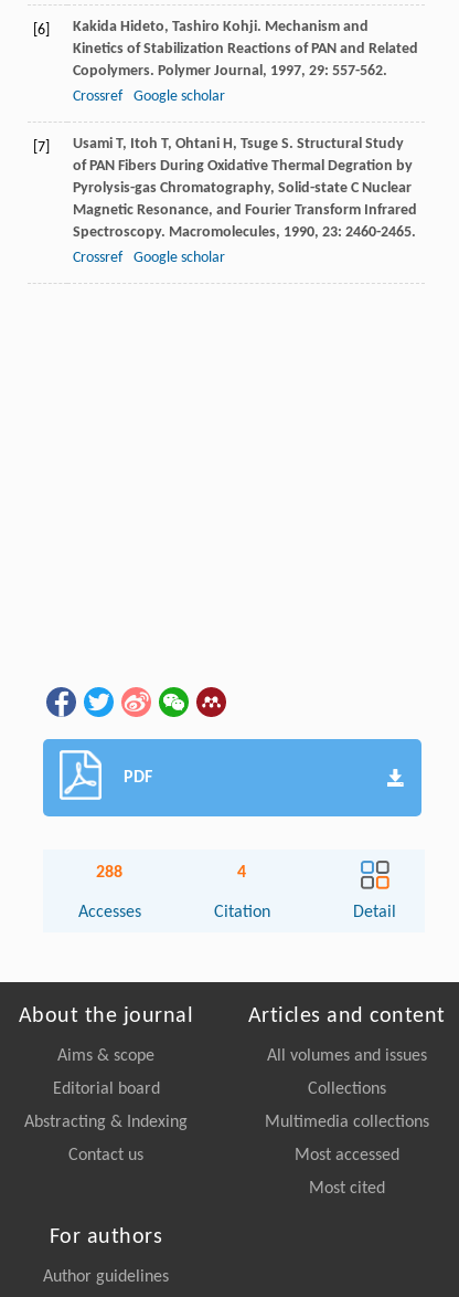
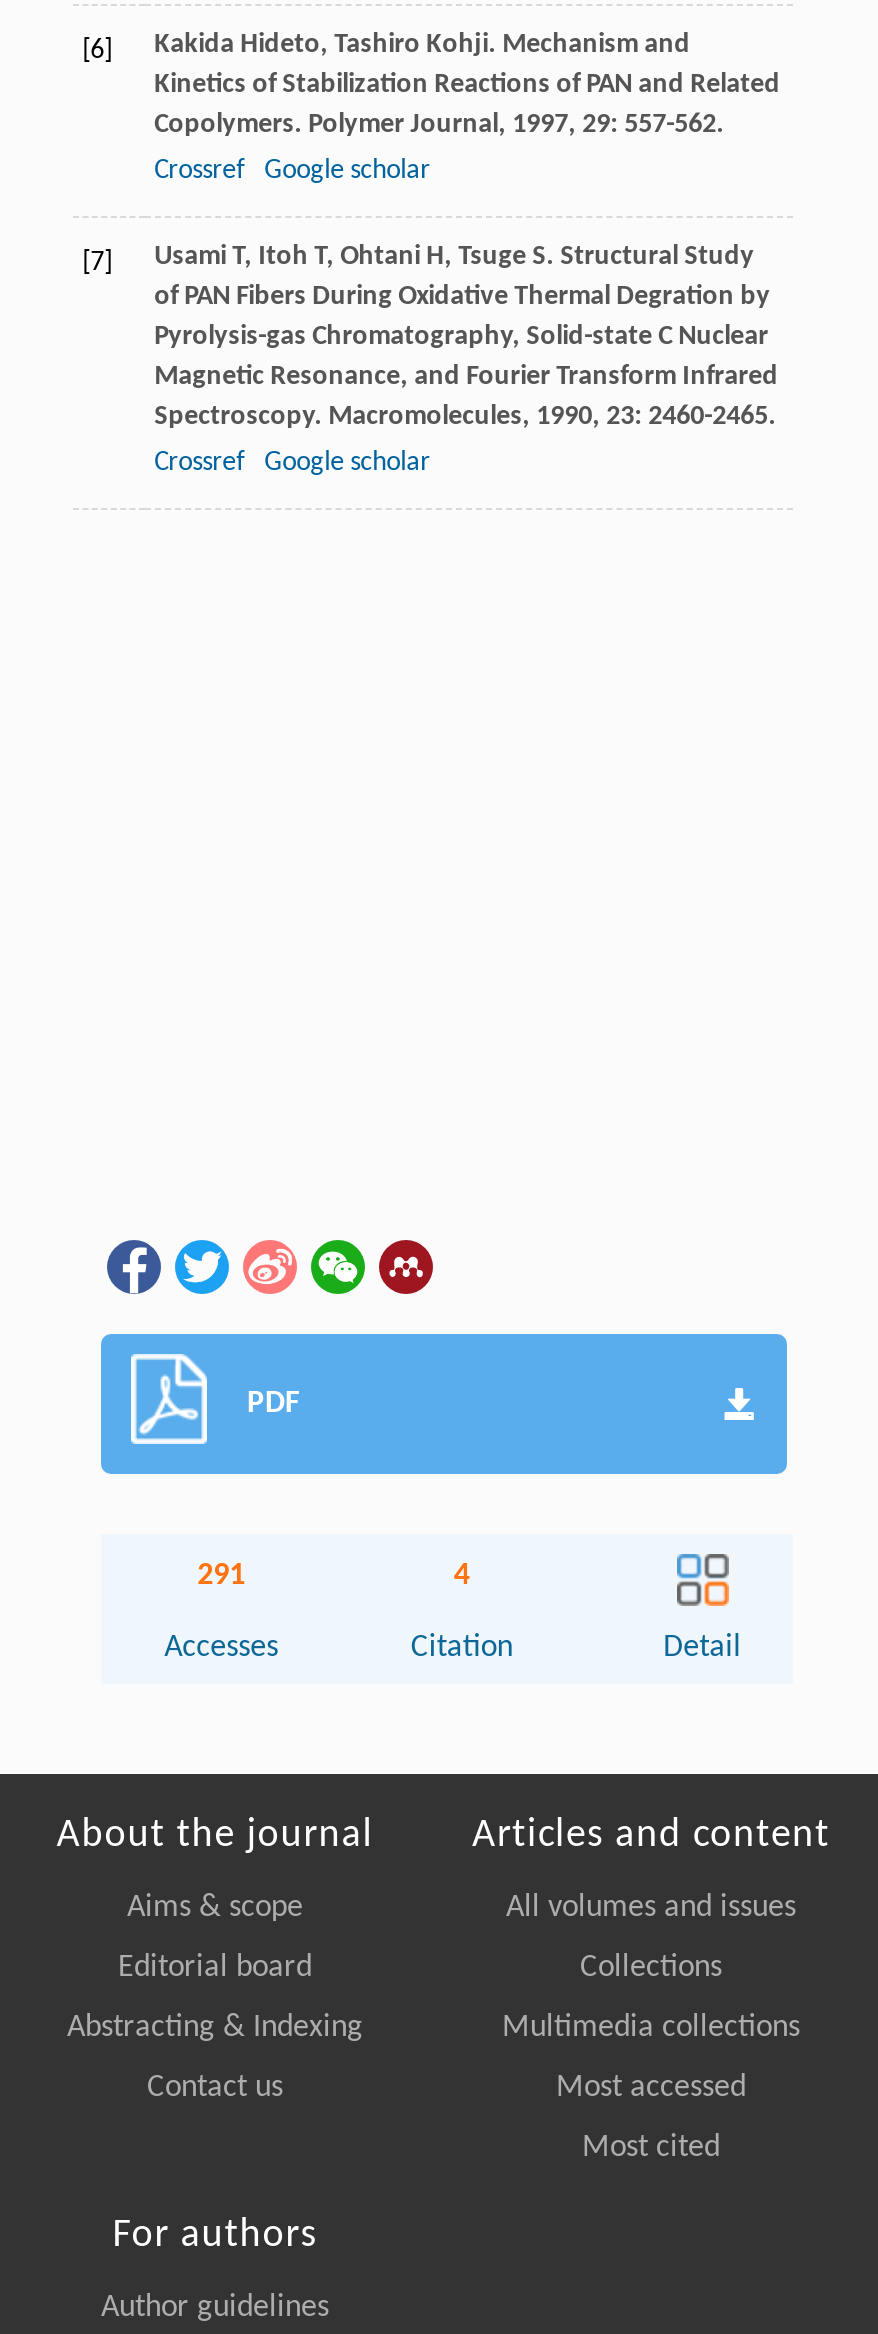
[96,864,123,882] 288 -> [197,1560,245,1592] 291

